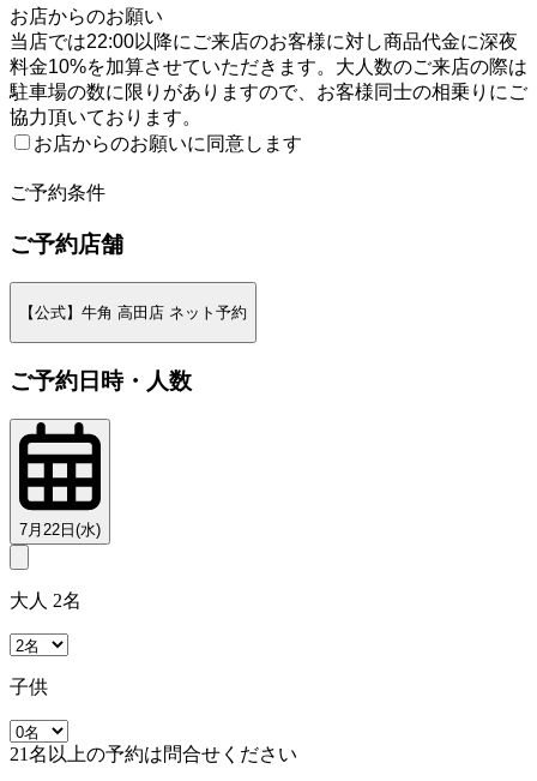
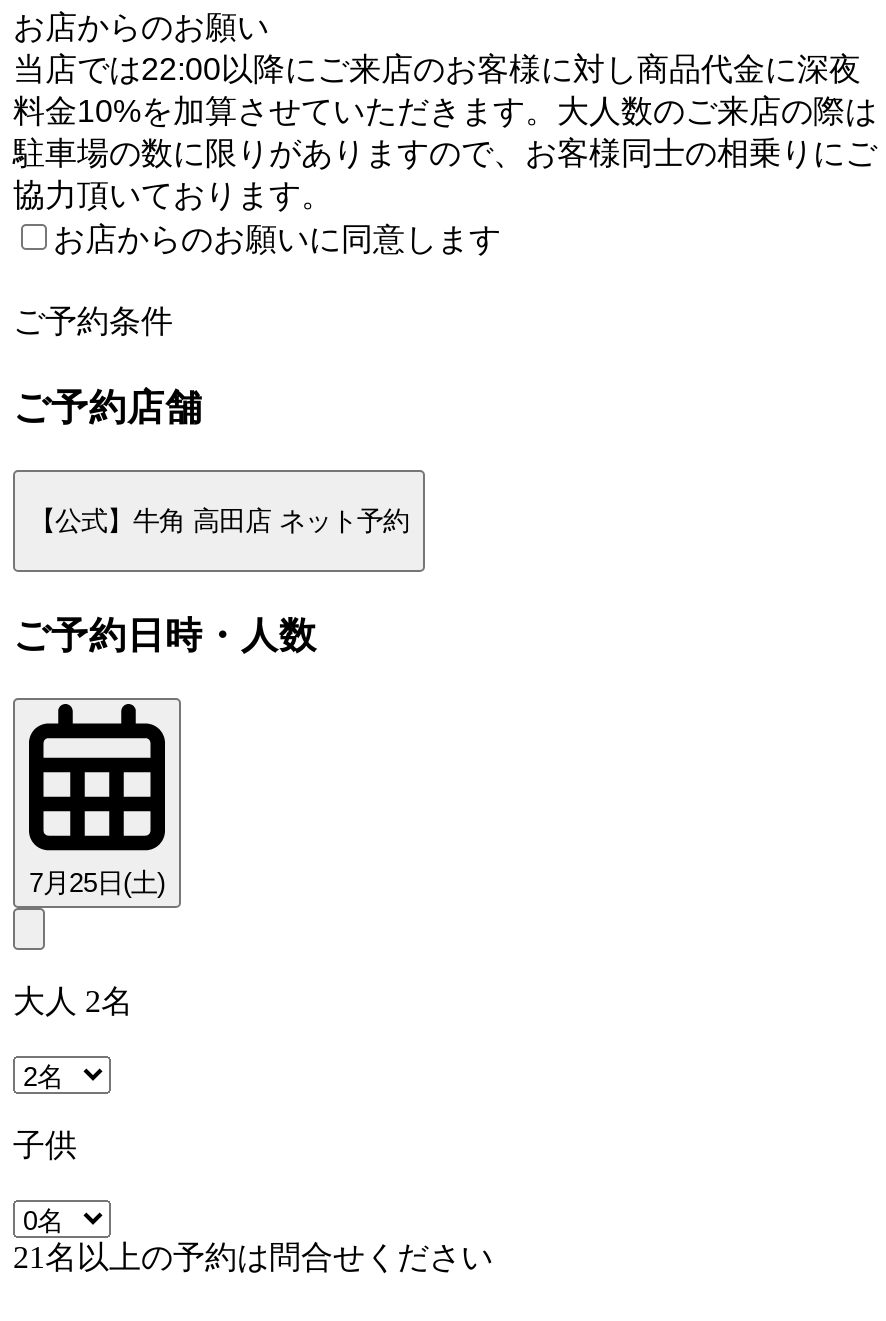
[19,521,101,539] 7月22日(水) -> [29,868,165,898] 7月25日(土)

